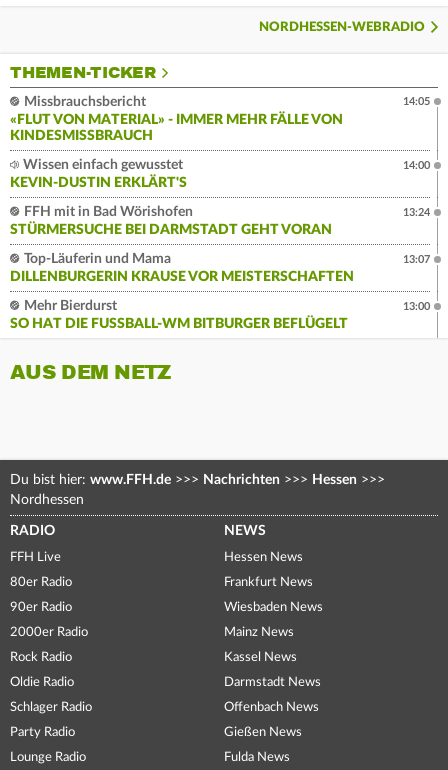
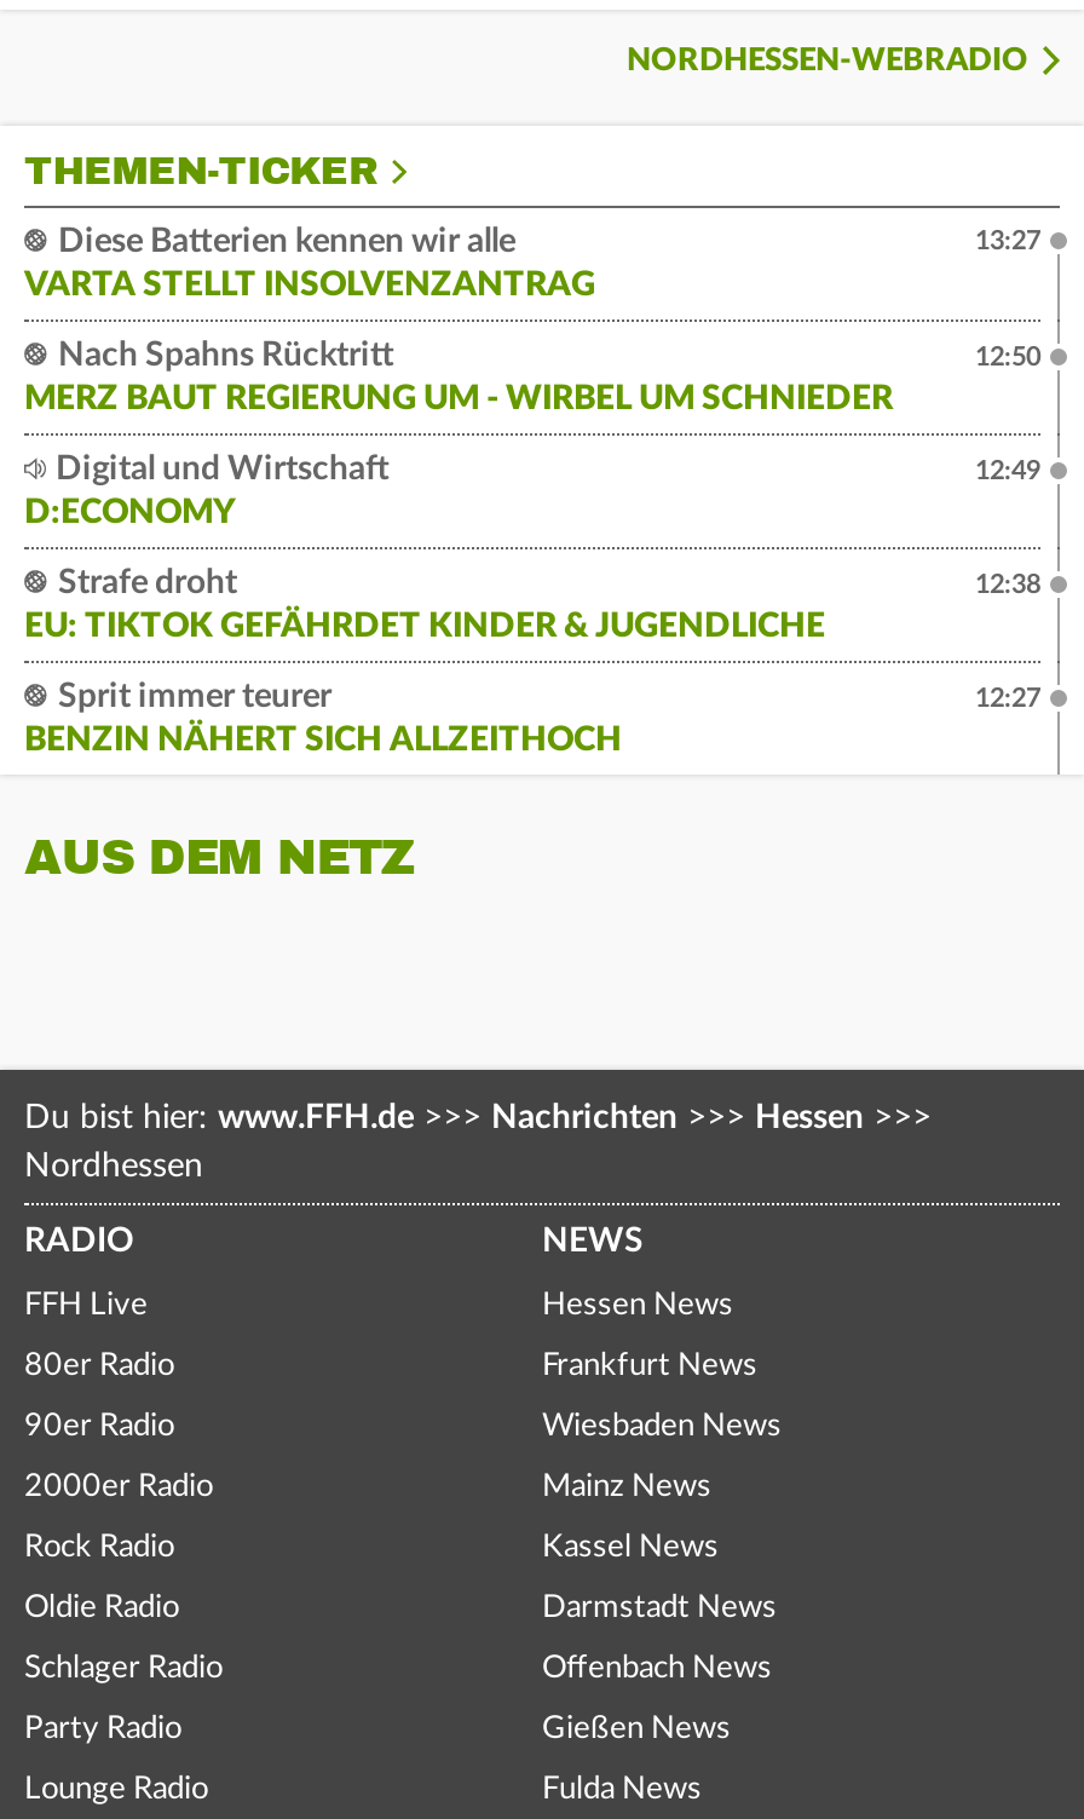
[10,95,343,143] Missbrauchsbericht | «FLUT VON MATERIAL» - IMMER MEHR FÄLLE VON | KINDESMISSBRAUCH -> [24,225,595,302] Diese Batterien kennen wir alle | VARTA STELLT INSOLVENZANTRAG
[403,96,430,107] 14:05 -> [975,227,1040,254] 13:27
[10,158,187,190] Wissen einfach gewusstet | KEVIN-DUSTIN ERKLÄRT'S -> [24,339,893,416] Nach Spahns Rücktritt | MERZ BAUT REGIERUNG UM - WIRBEL UM SCHNIEDER
[403,160,430,171] 14:00 -> [975,343,1040,370] 12:50
[10,205,332,237] FFH mit in Bad Wörishofen | STÜRMERSUCHE BEI DARMSTADT GEHT VORAN -> [24,452,390,530] Digital und Wirtschaft | D:ECONOMY
[403,207,430,218] 13:24 -> [975,457,1040,484] 12:49
[10,252,354,284] Top-Läuferin und Mama | DILLENBURGERIN KRAUSE VOR MEISTERSCHAFTEN -> [24,566,825,644] Strafe droht | EU: TIKTOK GEFÄHRDET KINDER & JUGENDLICHE
[403,254,430,265] 13:07 -> [975,571,1040,598] 12:38
[10,299,339,331] Mehr Bierdurst | SO HAT DIE FUSSBALL-WM BITBURGER BEFLÜGELT -> [24,680,622,757] Sprit immer teurer | BENZIN NÄHERT SICH ALLZEITHOCH
[403,301,430,312] 13:00 -> [975,685,1040,711] 12:27

